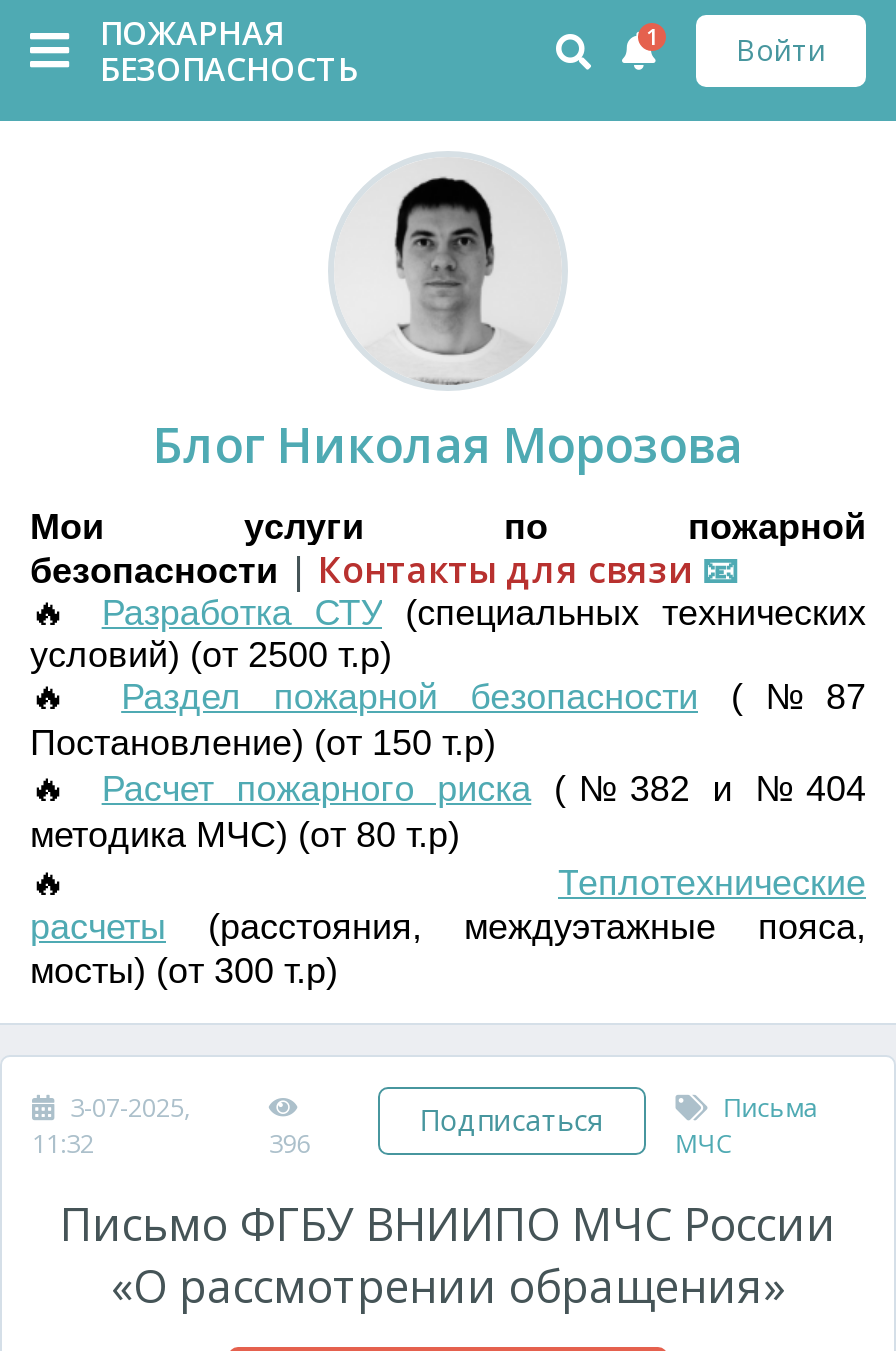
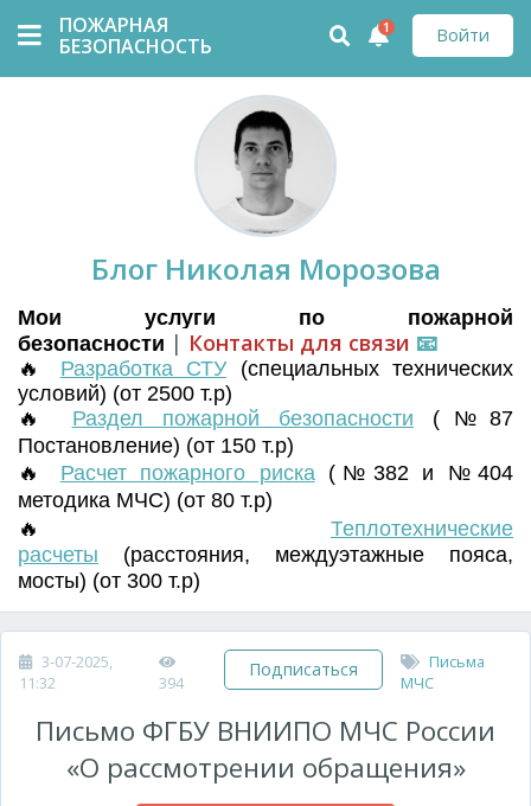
[269,1125,311,1161] 396 -> [159,672,184,693] 394

